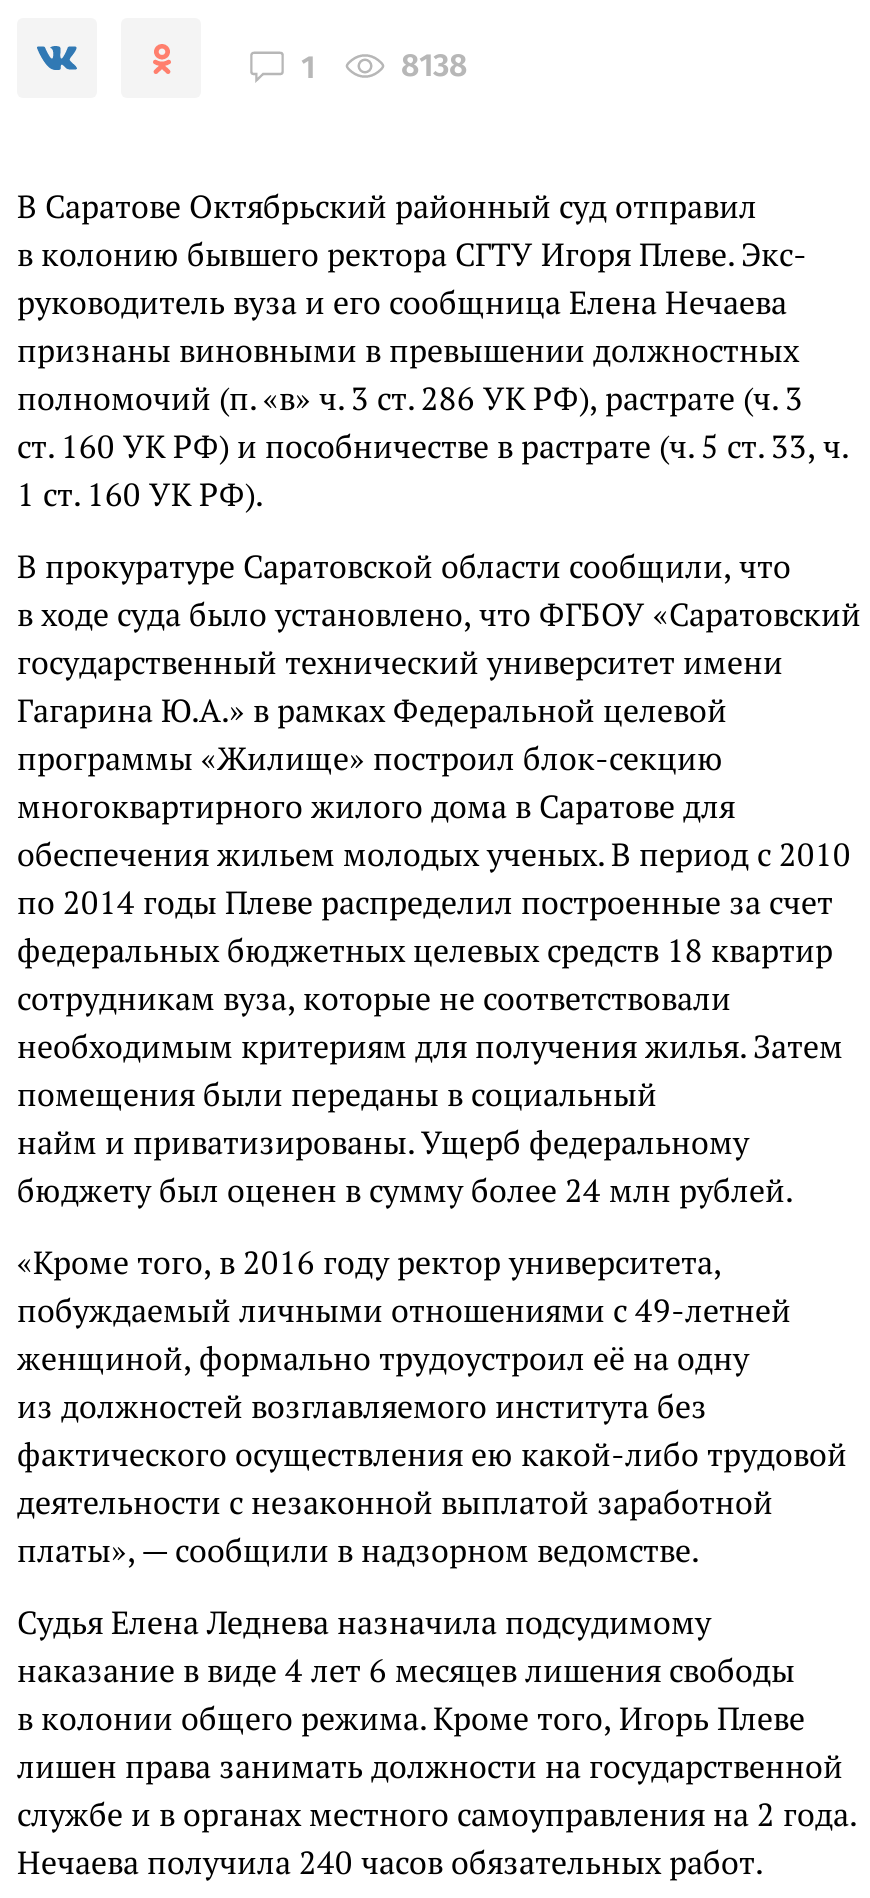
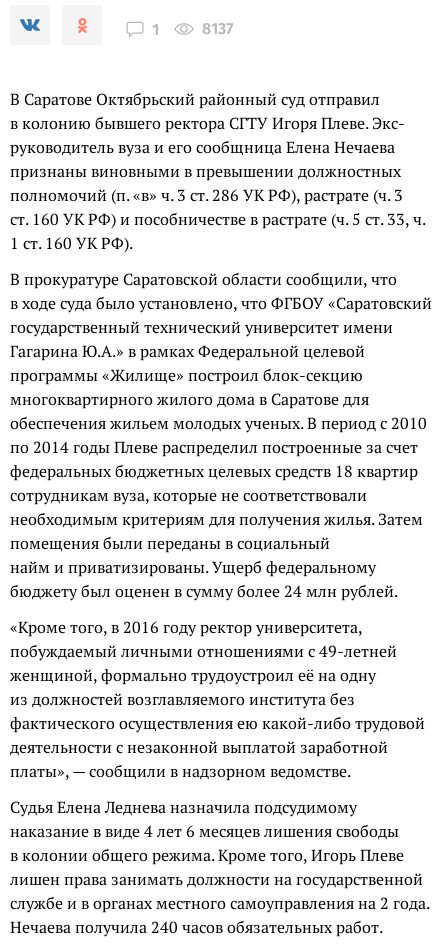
[401,46,467,84] 8138 -> [202,19,233,38] 8137

